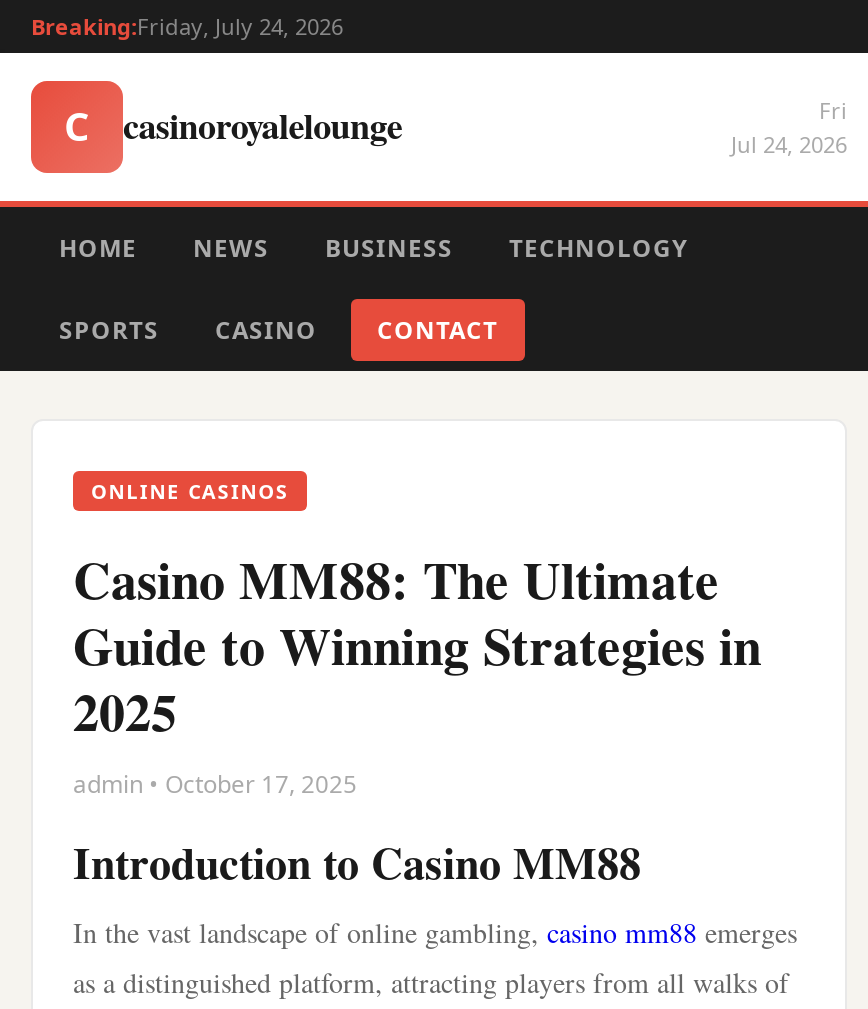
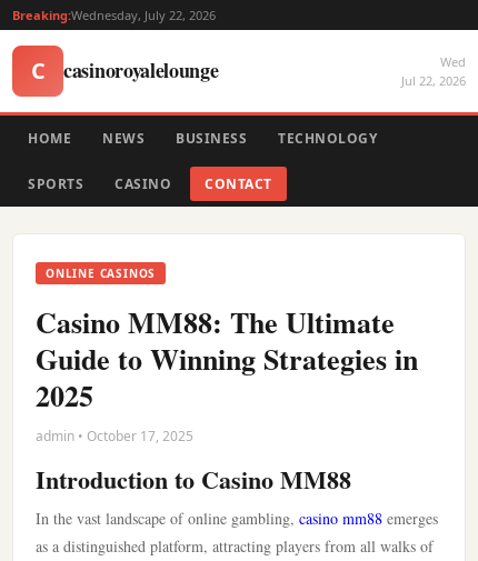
[31,11,343,41] Breaking:Friday, July 24, 2026 -> [12,7,216,23] Breaking:Wednesday, July 22, 2026
[731,95,847,159] Fri | Jul 24, 2026 -> [401,53,466,89] Wed | Jul 22, 2026

